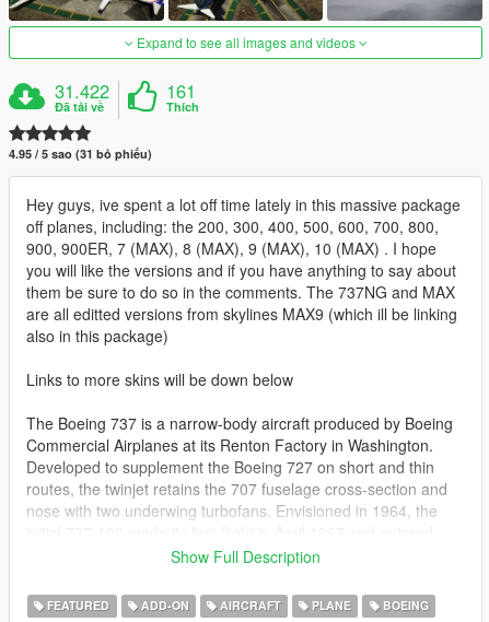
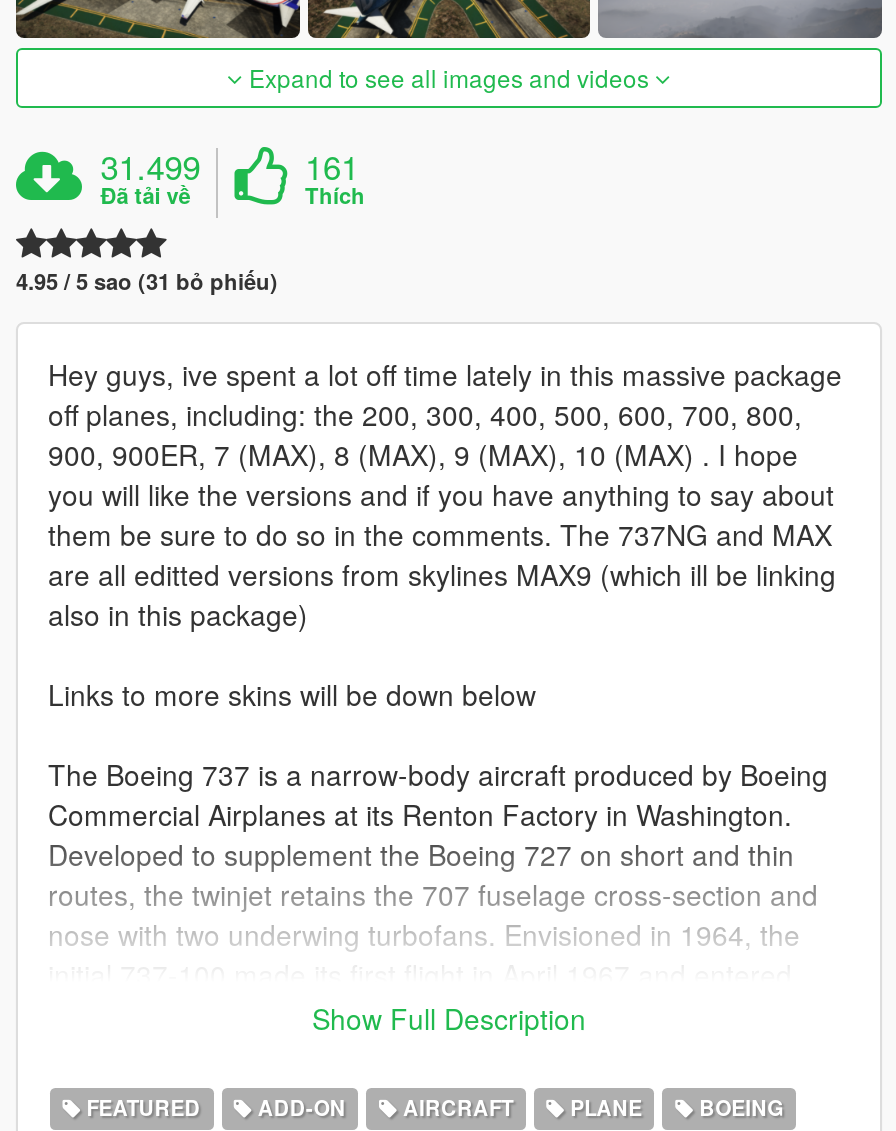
[55,78,110,104] 31.422 -> [100,143,200,191] 31.499

